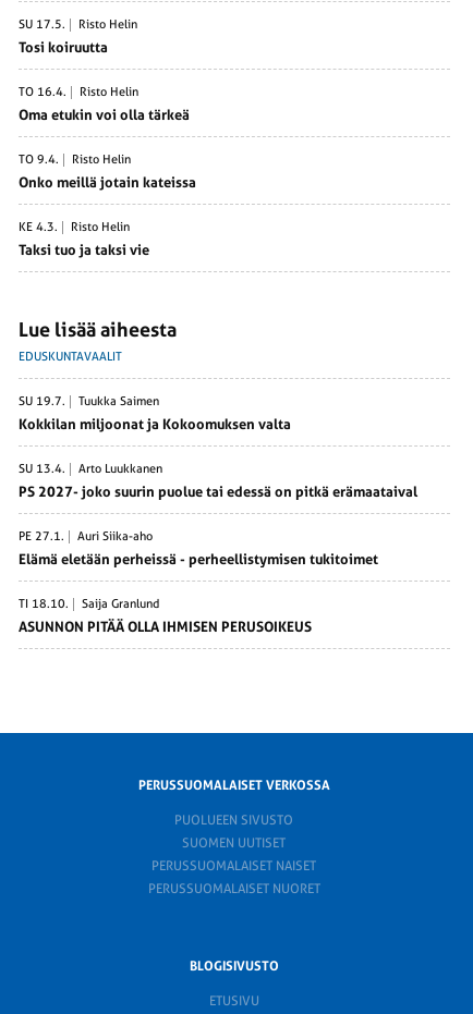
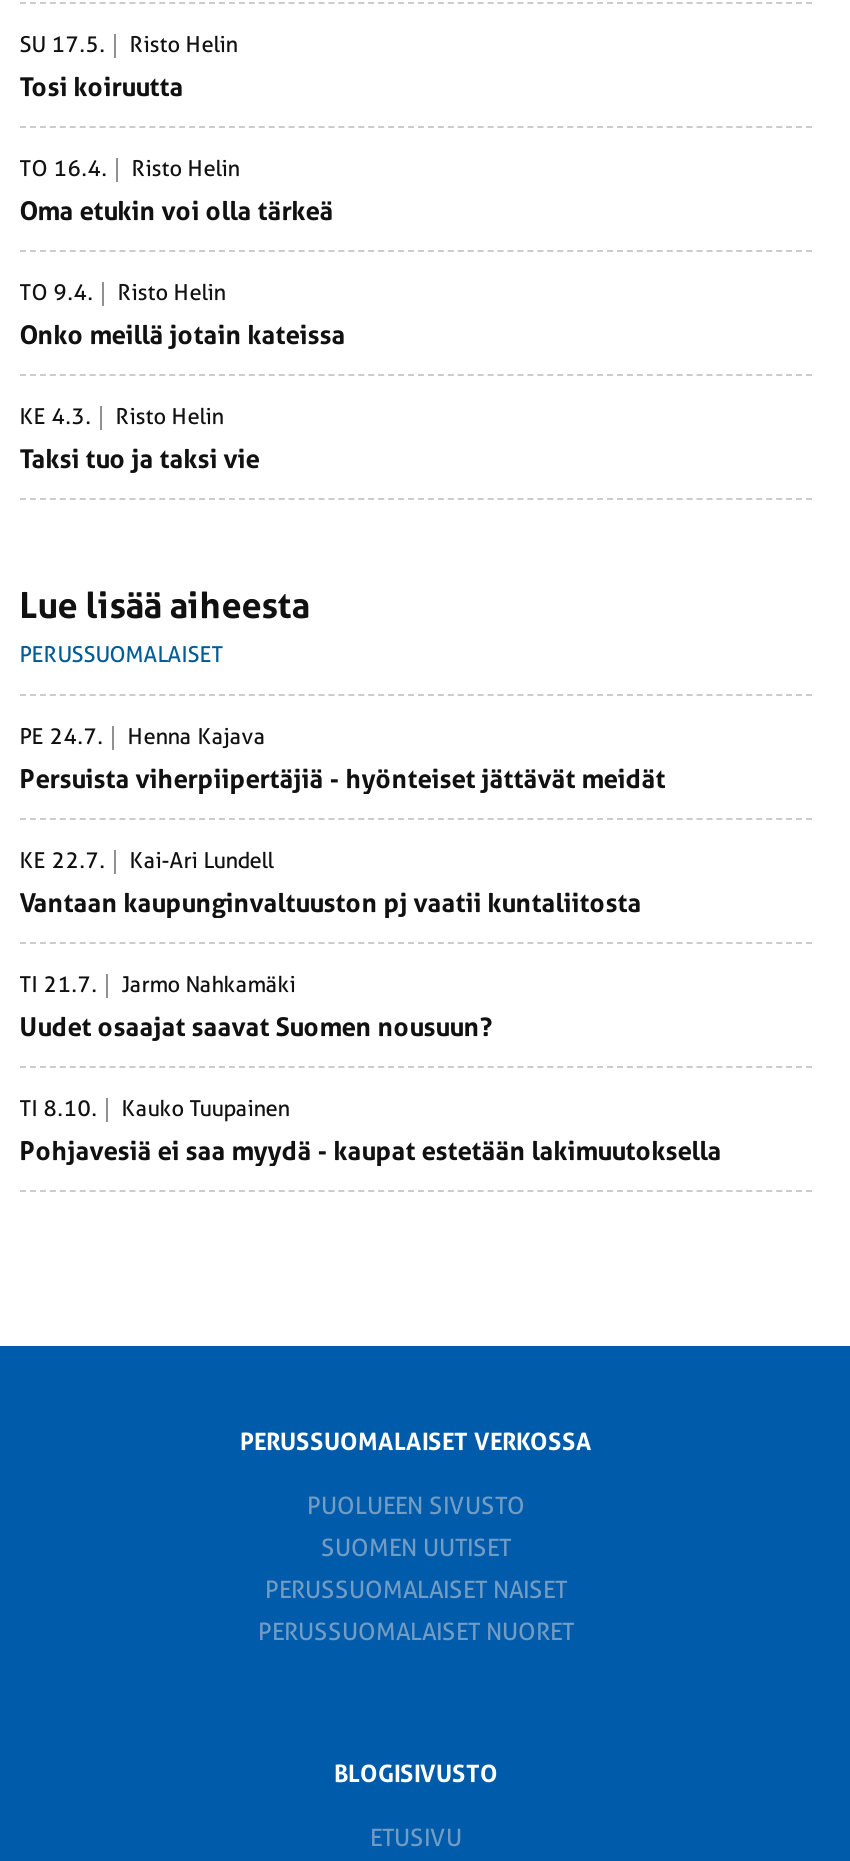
[18,350,122,364] EDUSKUNTAVAALIT -> [20,643,224,669] PERUSSUOMALAISET
[18,395,159,409] SU 19.7. | Tuukka Saimen -> [20,725,266,751] PE 24.7. | Henna Kajava
[18,416,291,433] Kokkilan miljoonat ja Kokoomuksen valta -> [20,765,666,795] Persuista viherpiipertäjiä - hyönteiset jättävät meidät
[18,462,162,476] SU 13.4. | Arto Luukkanen -> [20,849,274,875] KE 22.7. | Kai-Ari Lundell
[18,484,417,500] PS 2027- joko suurin puolue tai edessä on pitkä erämaataival -> [20,889,642,919] Vantaan kaupunginvaltuuston pj vaatii kuntaliitosta
[18,530,152,544] PE 27.1. | Auri Siika-aho -> [20,973,296,999] TI 21.7. | Jarmo Nahkamäki
[18,551,378,568] Elämä eletään perheissä - perheellistymisen tukitoimet -> [20,1013,492,1043] Uudet osaajat saavat Suomen nousuun?
[18,597,159,611] TI 18.10. | Saija Granlund -> [20,1097,290,1123] TI 8.10. | Kauko Tuupainen
[18,619,311,635] ASUNNON PITÄÄ OLLA IHMISEN PERUSOIKEUS -> [20,1137,722,1167] Pohjavesiä ei saa myydä - kaupat estetään lakimuutoksella

